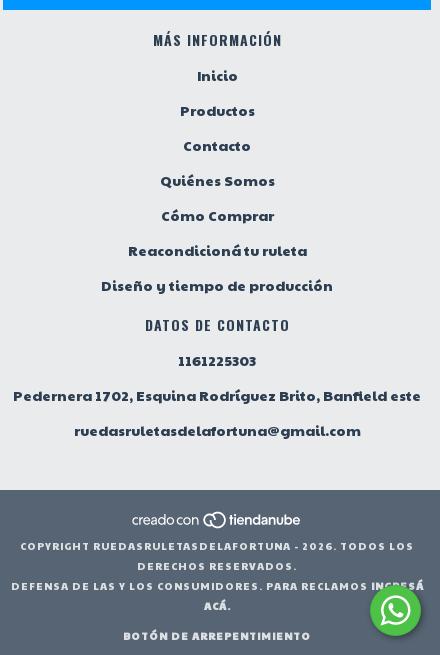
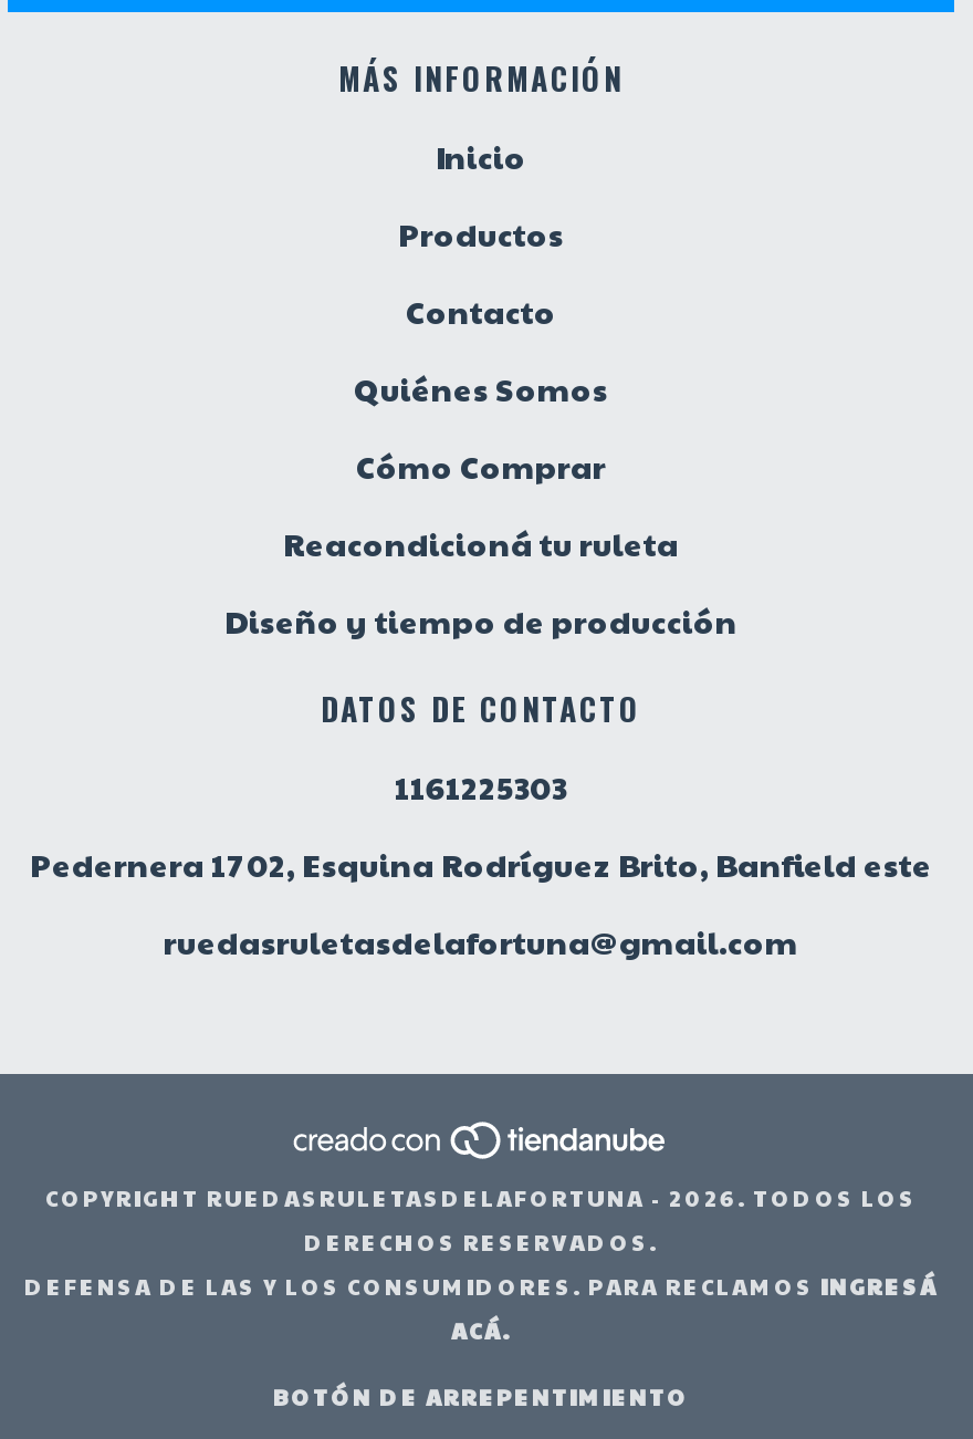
[370,595,423,638] [image] -> none

